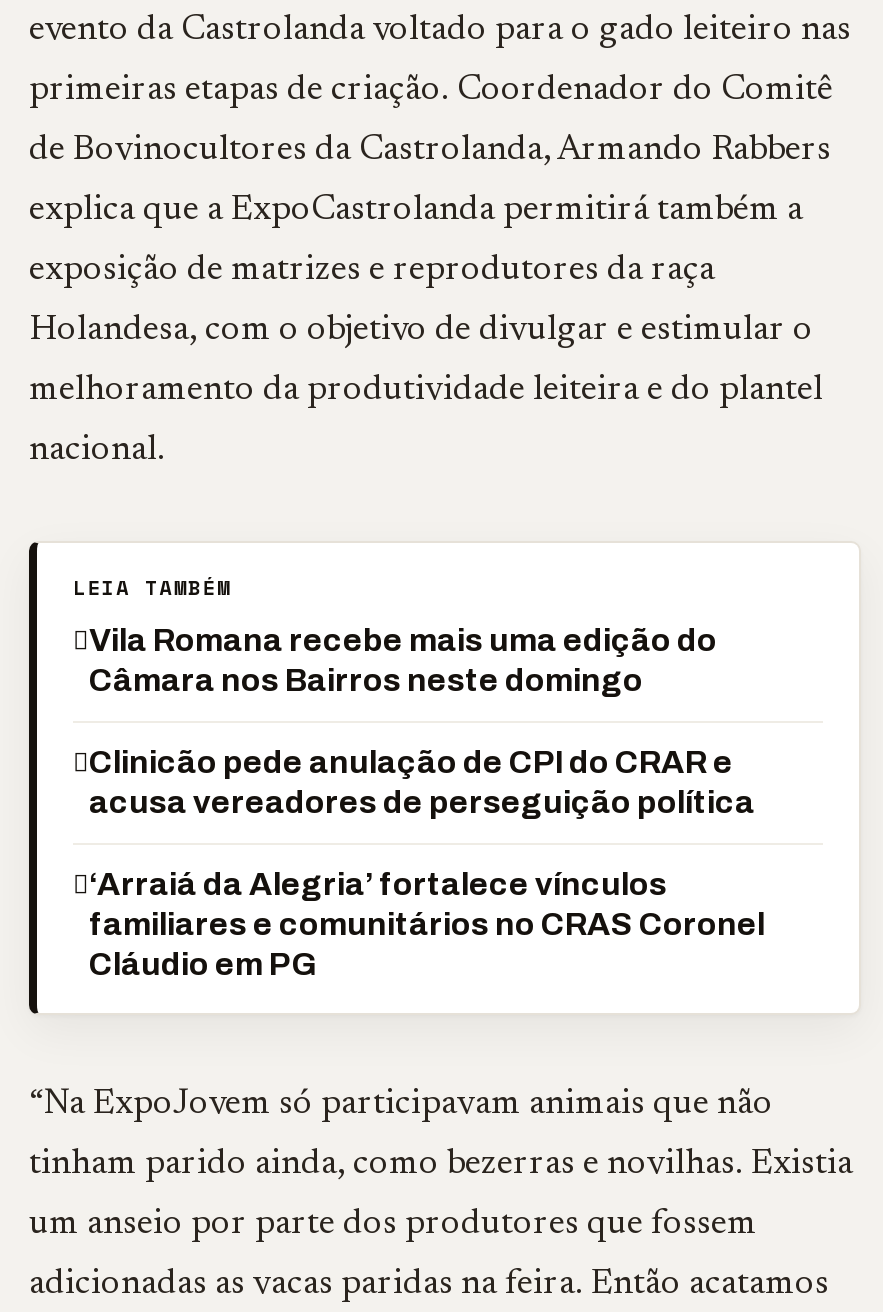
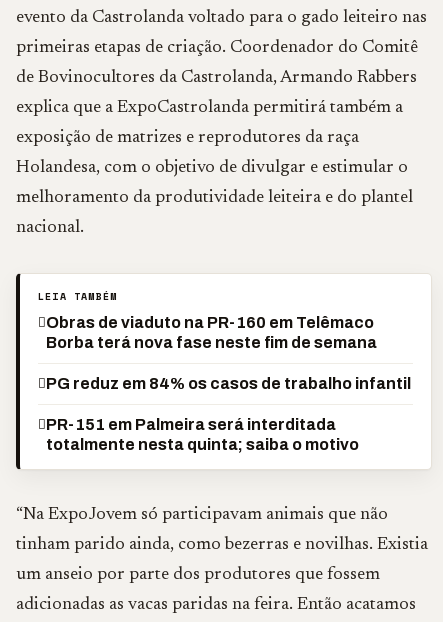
[89,623,717,697] Vila Romana recebe mais uma edição do | Câmara nos Bairros neste domingo -> [46,314,377,351] Obras de viaduto na PR-160 em Telêmaco | Borba terá nova fase neste fim de semana
[89,745,755,819] Clinicão pede anulação de CPI do CRAR e | acusa vereadores de perseguição política -> [46,375,411,392] PG reduz em 84% os casos de trabalho infantil
[89,867,765,981] ‘Arraiá da Alegria’ fortalece vínculos | familiares e comunitários no CRAS Coronel | Cláudio em PG -> [46,416,359,453] PR-151 em Palmeira será interditada | totalmente nesta quinta; saiba o motivo

